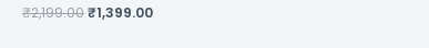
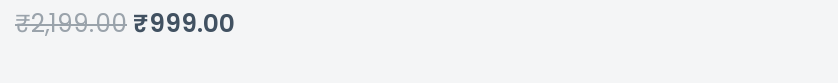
[22,3,153,22] ₹2,199.00 ₹1,399.00 -> [15,6,235,40] ₹2,199.00 ₹999.00

